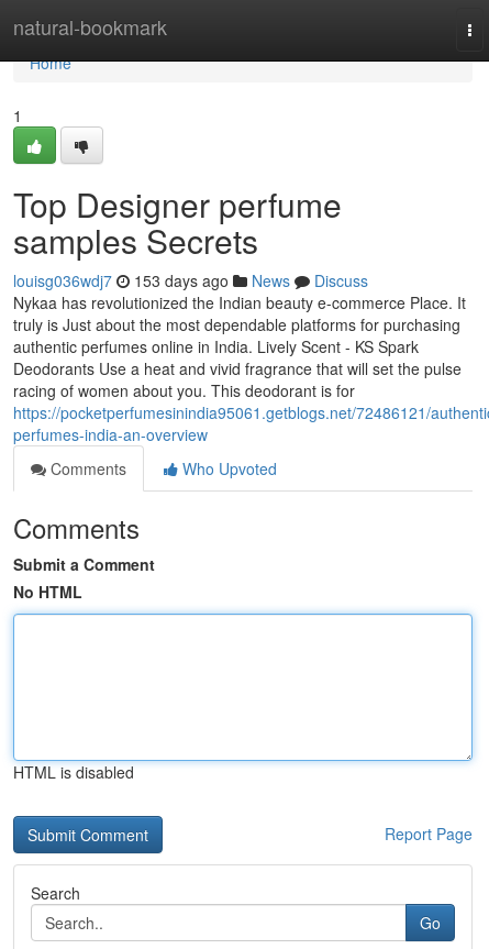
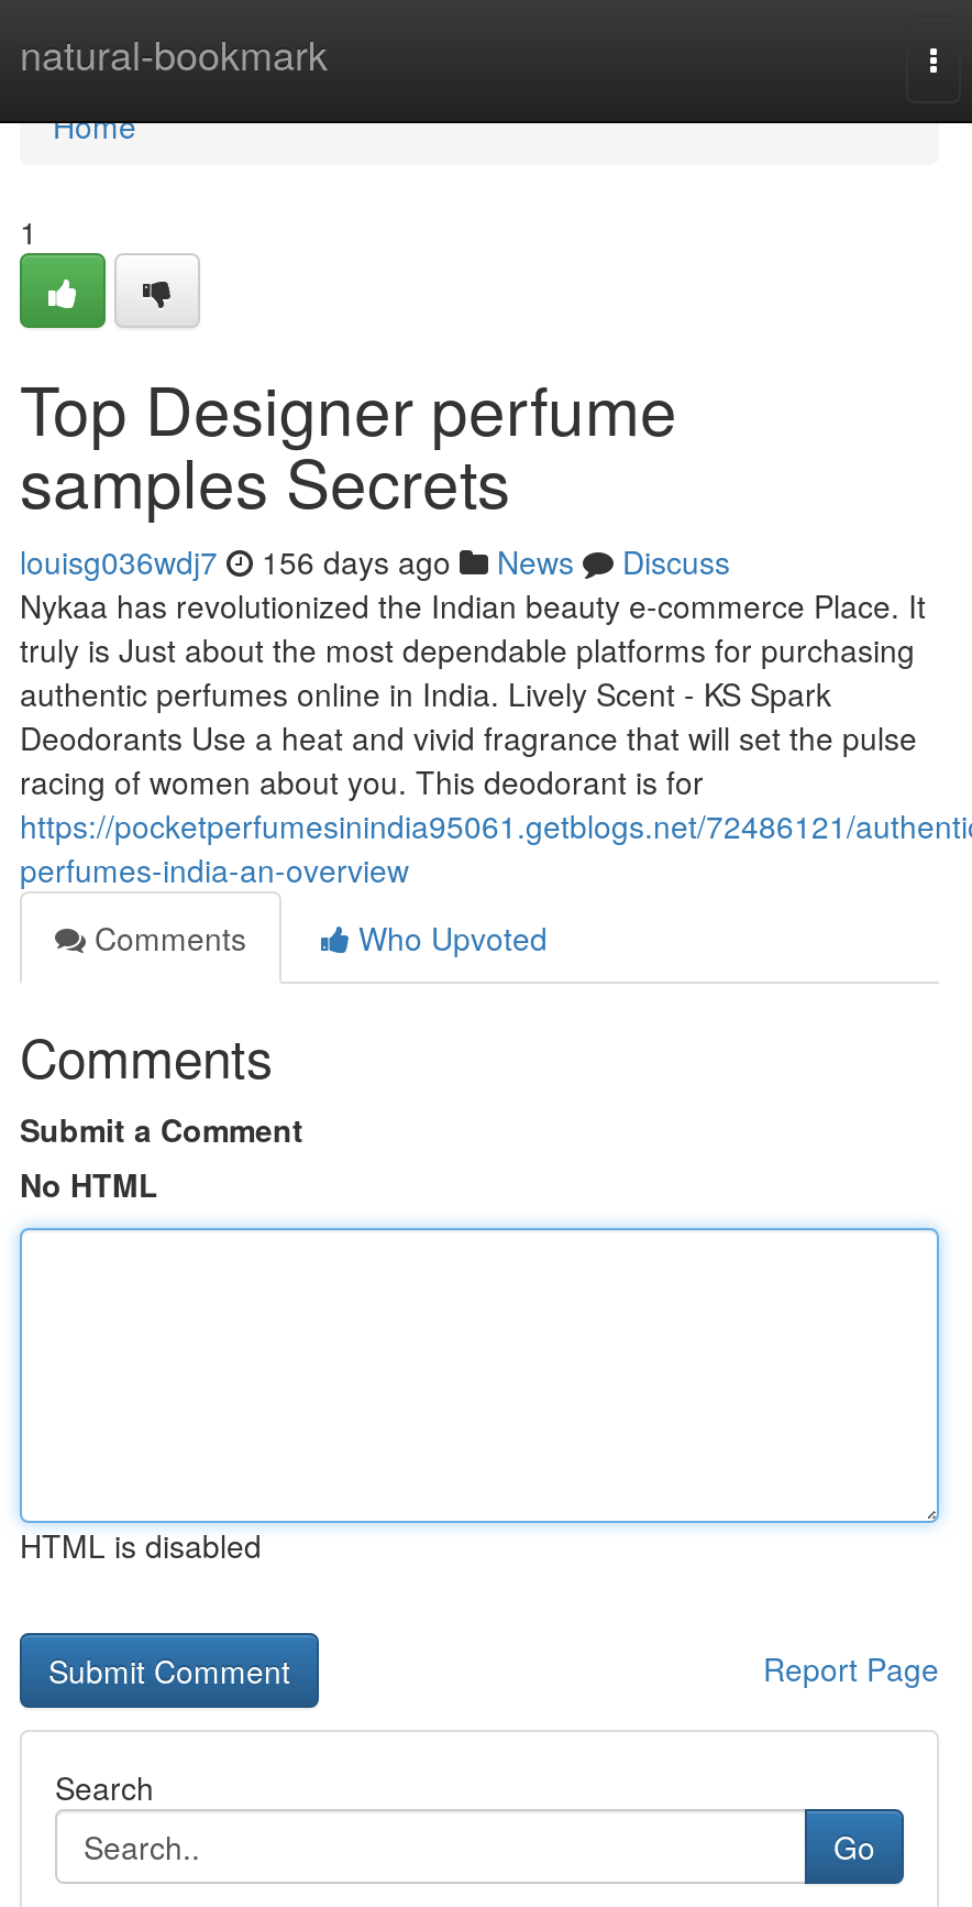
[13,269,368,291] louisg036wdj7 153 days ago News Discuss -> [20,539,730,583] louisg036wdj7 156 days ago News Discuss

